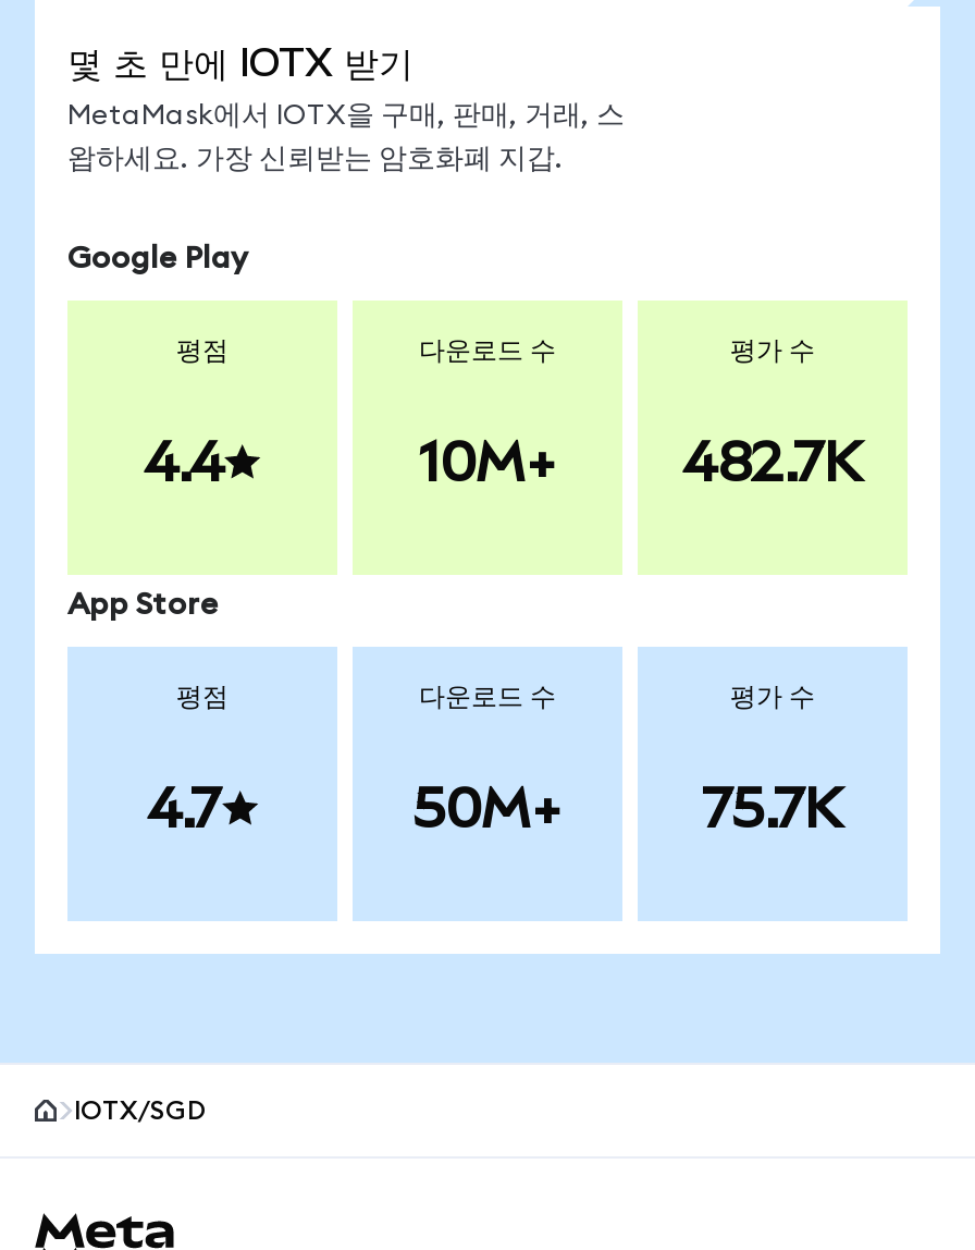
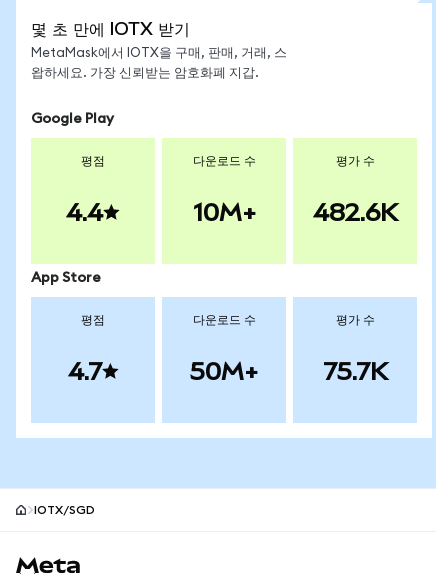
[682,431,863,492] 482.7K -> [312,198,397,226] 482.6K

